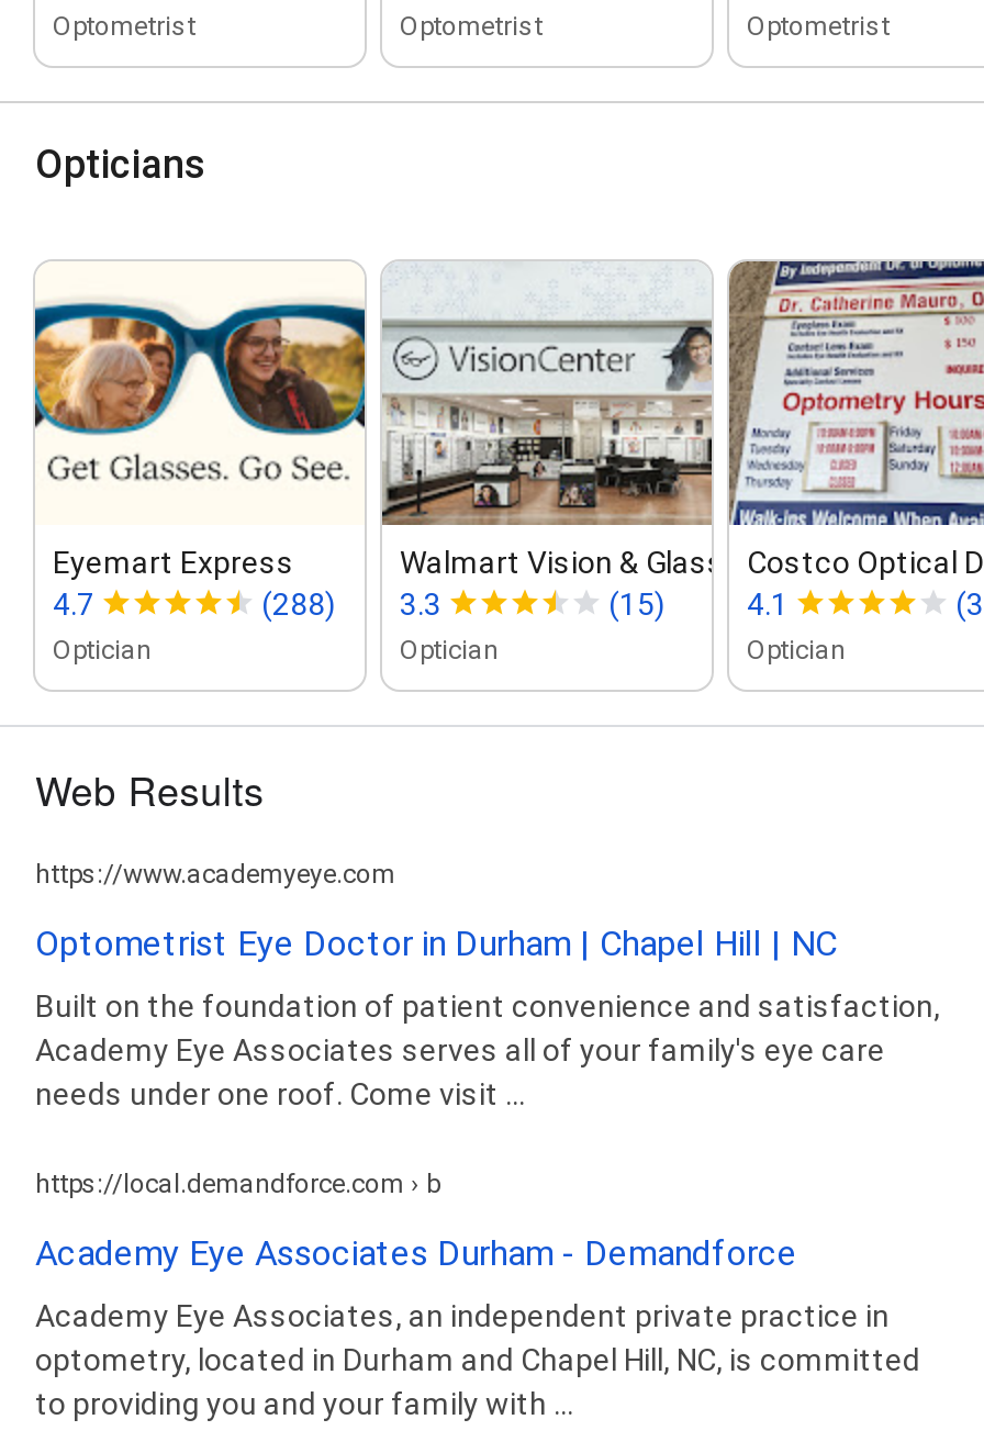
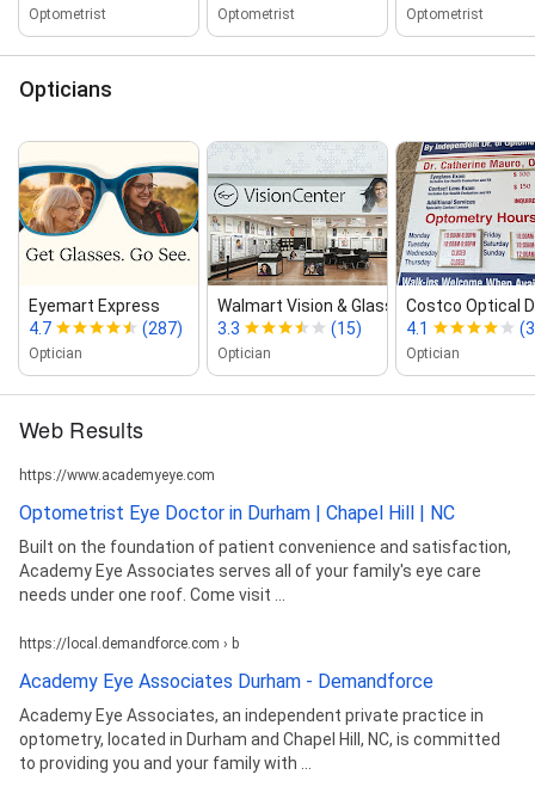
[261,586,441,621] (288) 3.3 -> [142,319,240,338] (287) 3.3

